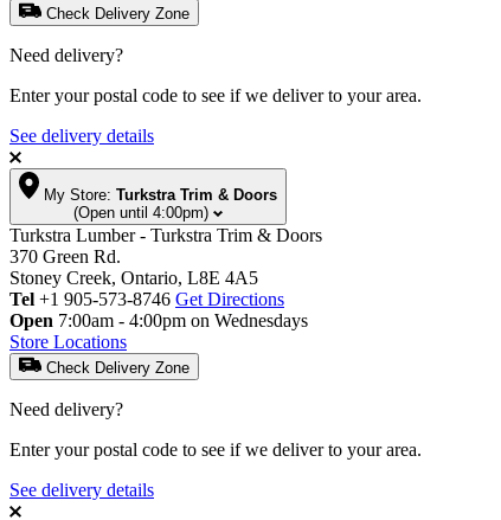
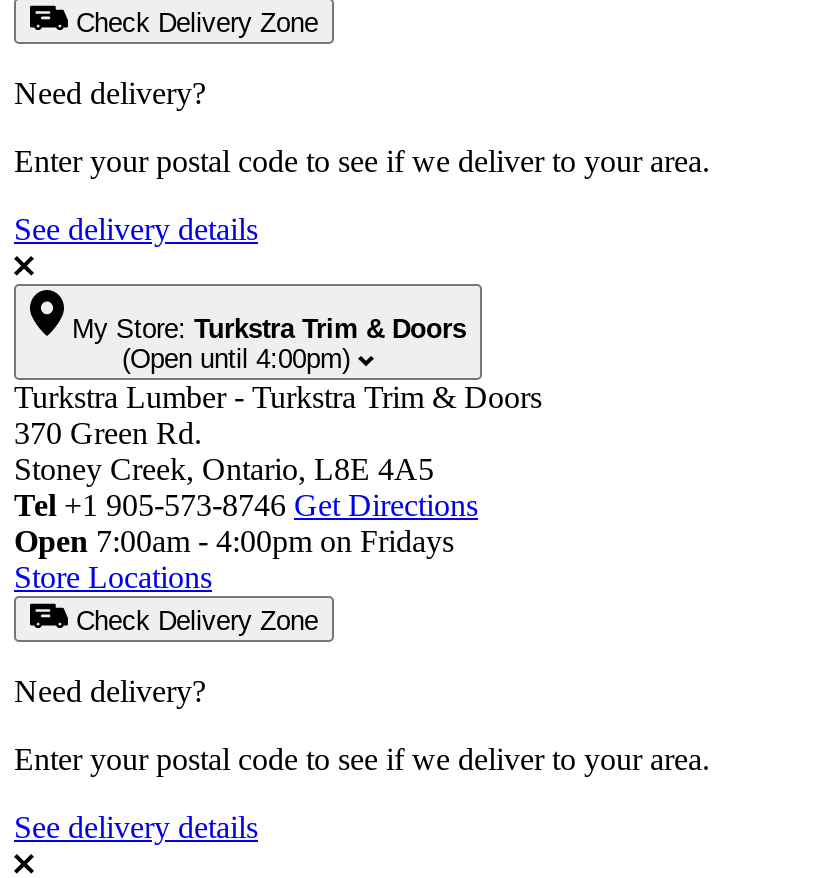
[9,310,308,330] Open 7:00am - 4:00pm on Wednesdays -> [14,524,454,558] Open 7:00am - 4:00pm on Fridays

